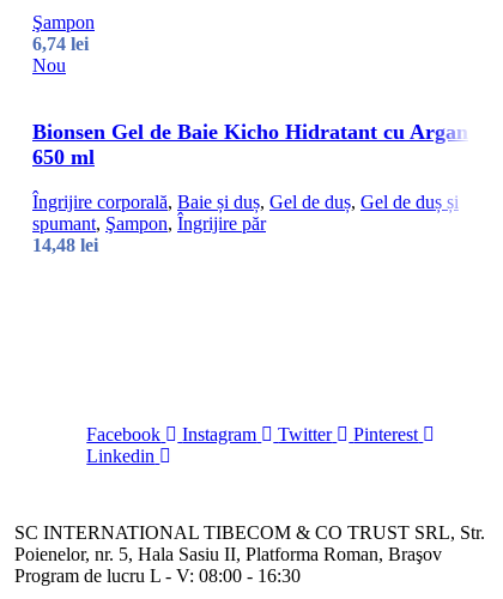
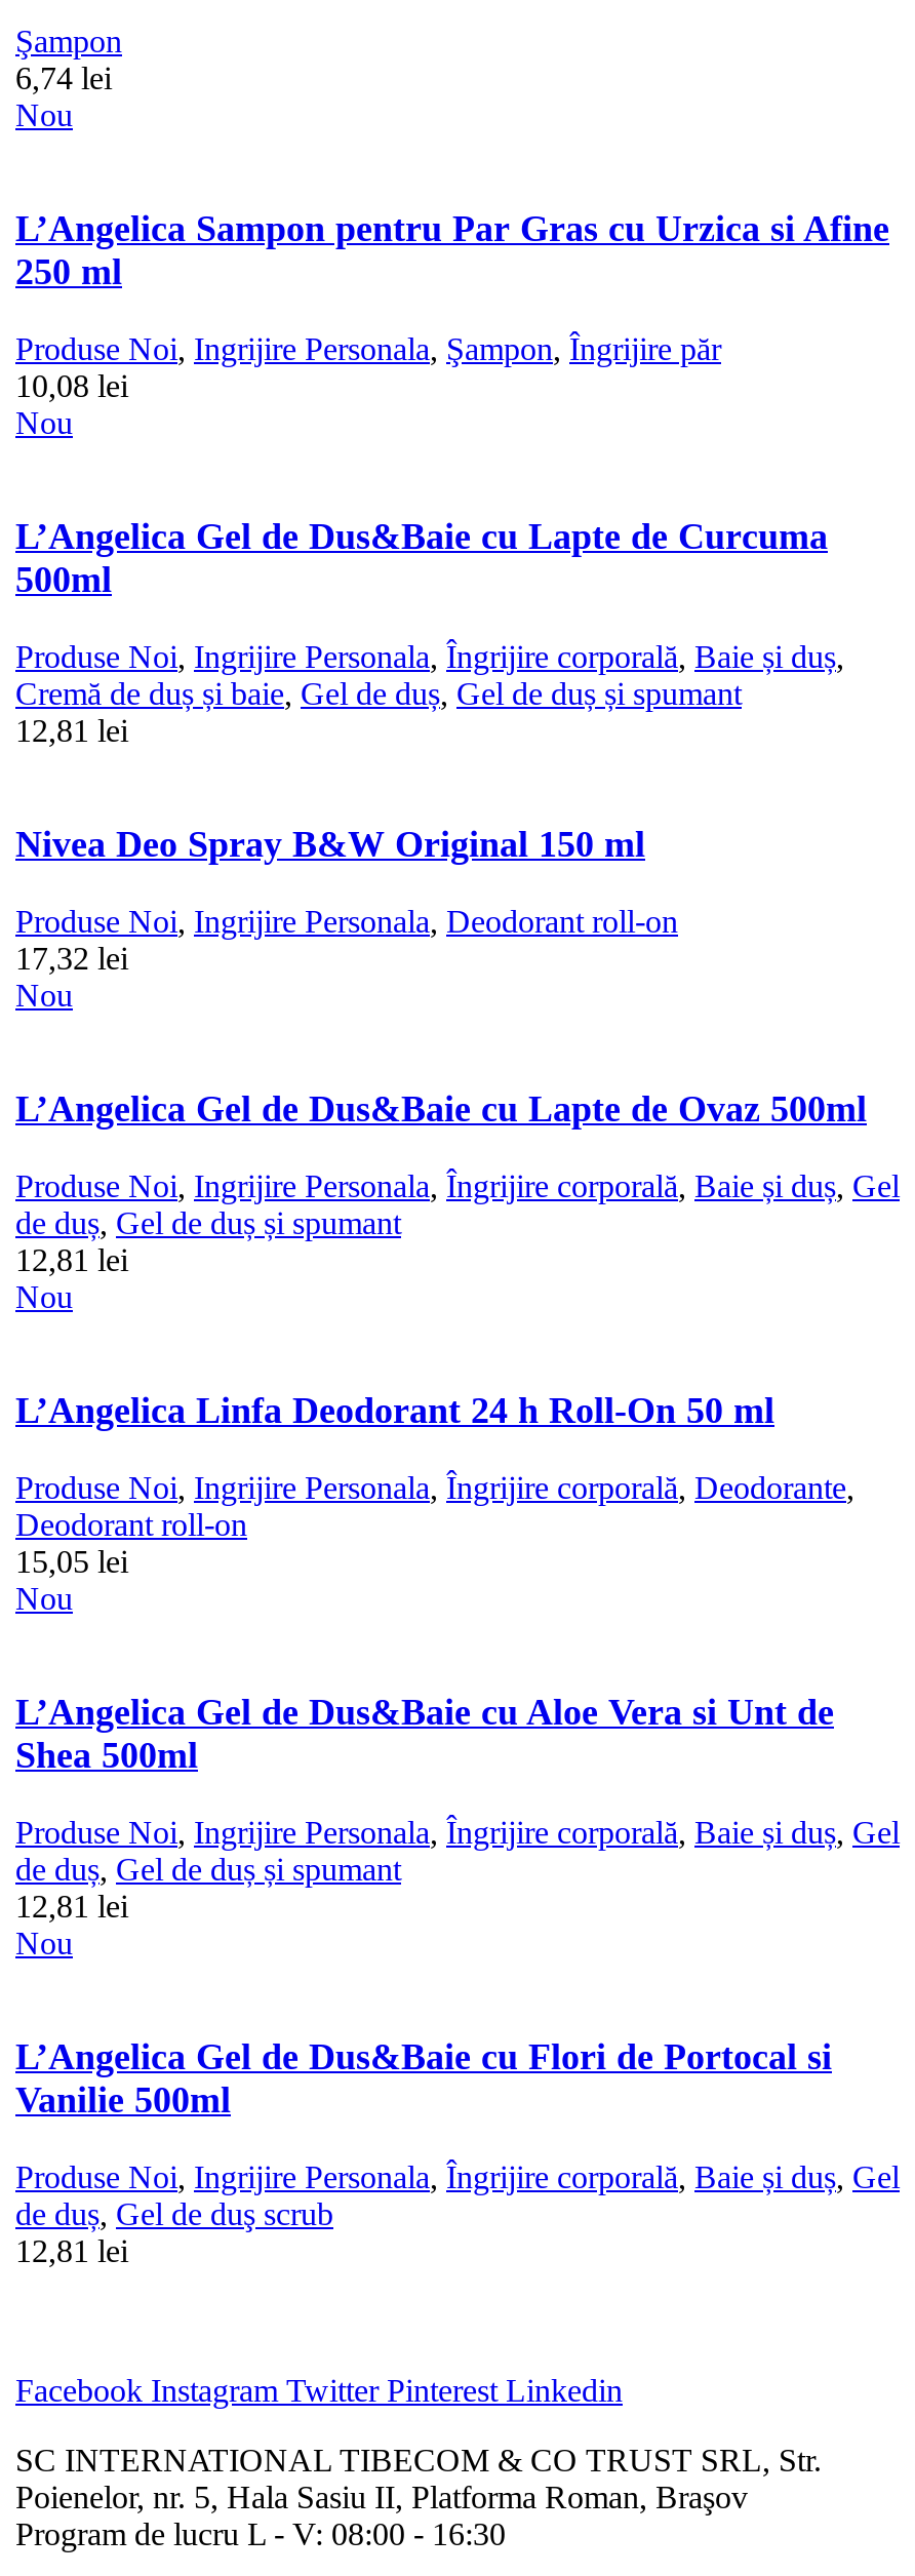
[32,120,468,255] Bionsen Gel de Baie Kicho Hidratant cu Argan | 650 ml | Îngrijire corporală, Baie și duș, Gel de duș, Gel de duș și | spumant, Şampon, Îngrijire păr | 14,48 lei -> [15,208,900,2268] L’Angelica Sampon pentru Par Gras cu Urzica si Afine | 250 ml | Produse Noi, Ingrijire Personala, Şampon, Îngrijire păr | 10,08 lei | Nou | L’Angelica Gel de Dus&Baie cu Lapte de Curcuma | 500ml | Produse Noi, Ingrijire Personala, Îngrijire corporală, Baie și duș, | Cremă de duș și baie, Gel de duș, Gel de duș și spumant | 12,81 lei | Nivea Deo Spray B&W Original 150 ml | Produse Noi, Ingrijire Personala, Deodorant roll-on | 17,32 lei | Nou | L’Angelica Gel de Dus&Baie cu Lapte de Ovaz 500ml | Produse Noi, Ingrijire Personala, Îngrijire corporală, Baie și duș, Gel | de duș, Gel de duș și spumant | 12,81 lei | Nou | L’Angelica Linfa Deodorant 24 h Roll-On 50 ml | Produse Noi, Ingrijire Personala, Îngrijire corporală, Deodorante, | Deodorant roll-on | 15,05 lei | Nou | L’Angelica Gel de Dus&Baie cu Aloe Vera si Unt de | Shea 500ml | Produse Noi, Ingrijire Personala, Îngrijire corporală, Baie și duș, Gel | de duș, Gel de duș și spumant | 12,81 lei | Nou | L’Angelica Gel de Dus&Baie cu Flori de Portocal si | Vanilie 500ml | Produse Noi, Ingrijire Personala, Îngrijire corporală, Baie și duș, Gel | de duș, Gel de duş scrub | 12,81 lei

